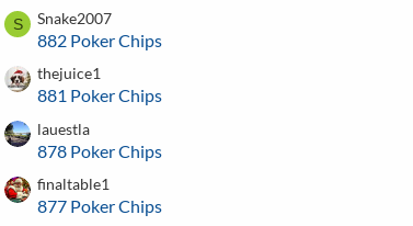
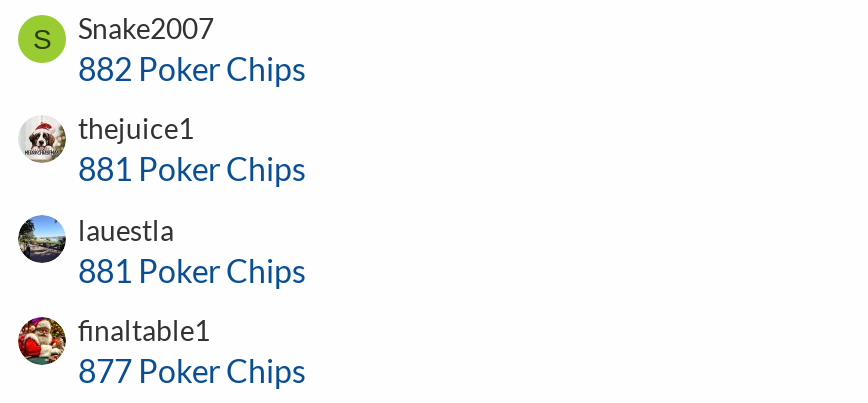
[37,140,162,161] 878 Poker Chips -> [78,250,306,288] 881 Poker Chips

